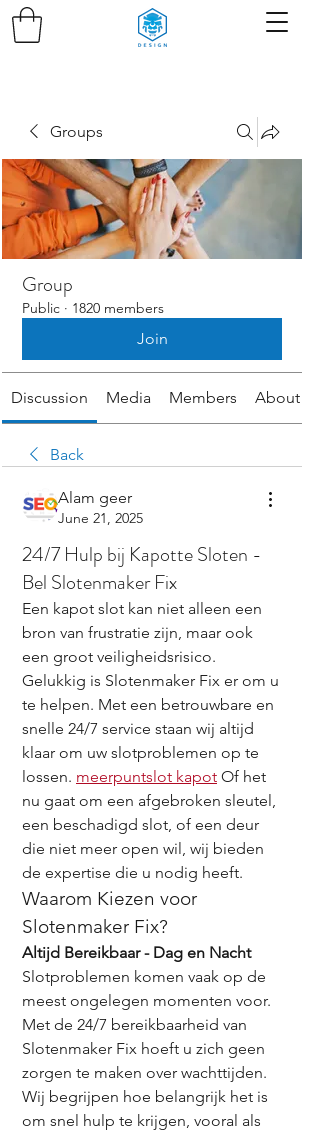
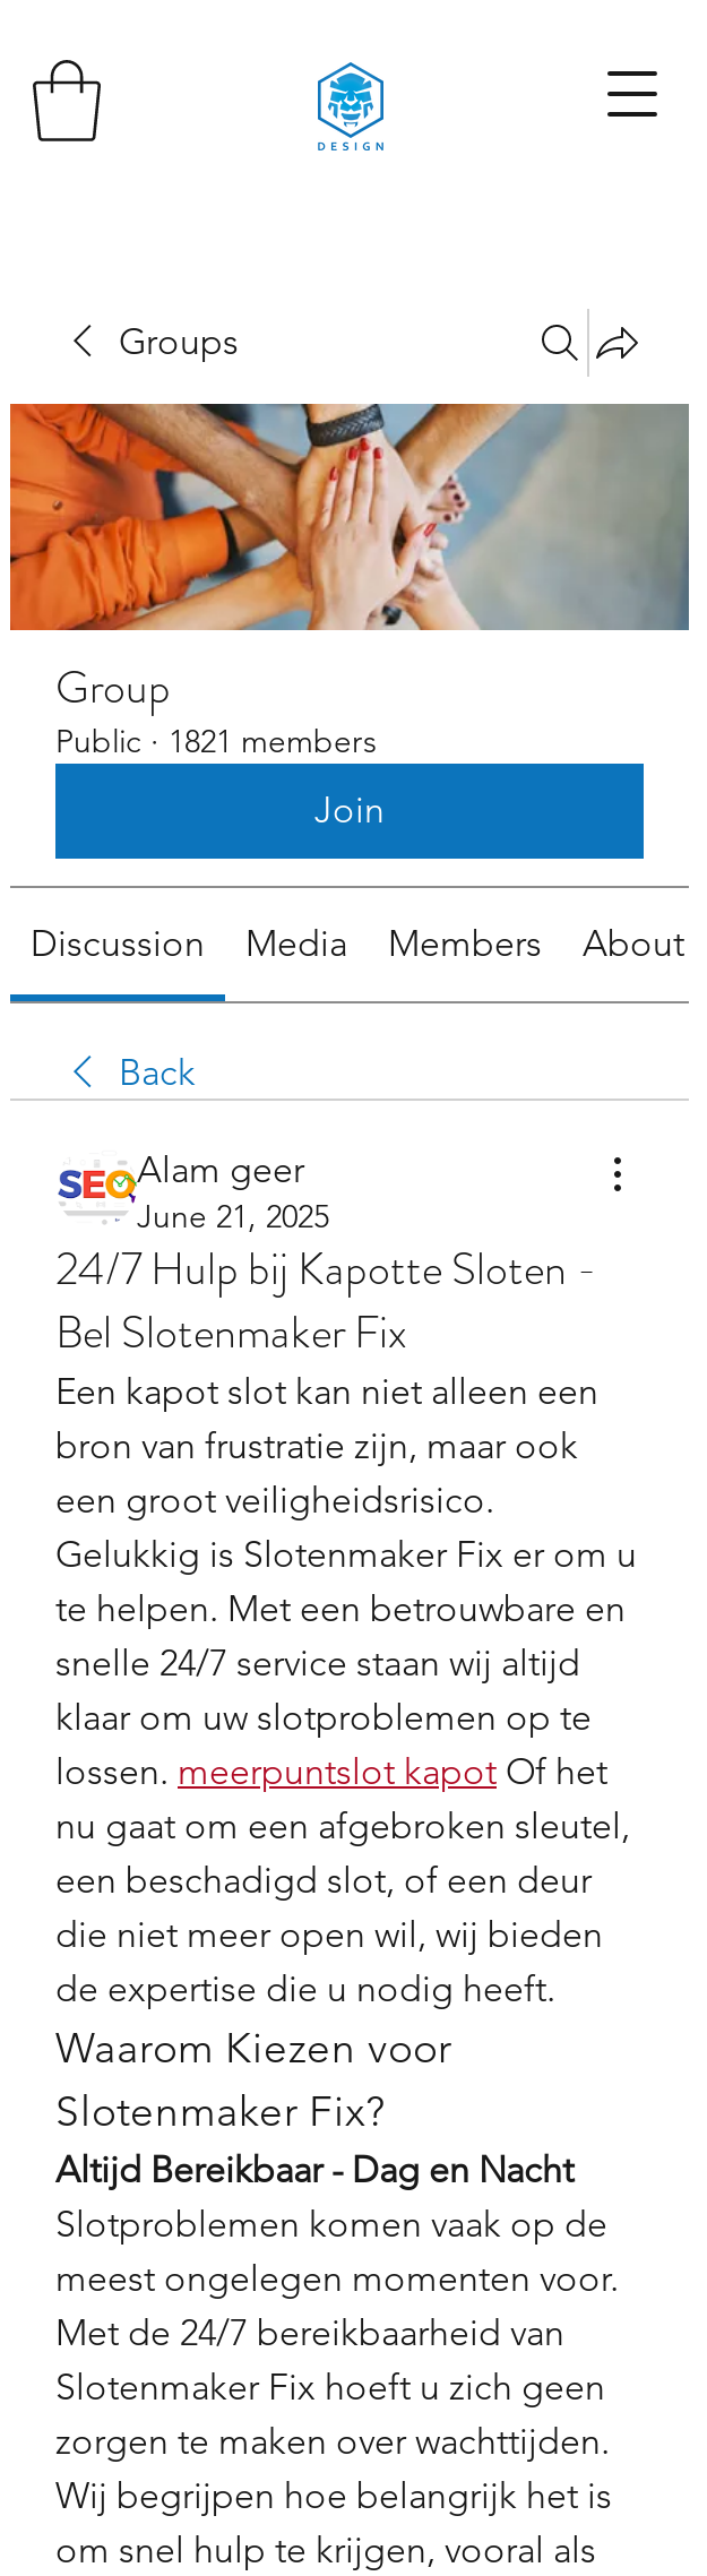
[22,299,164,317] Public · 1820 members -> [55,720,377,761] Public · 1821 members

